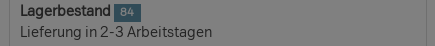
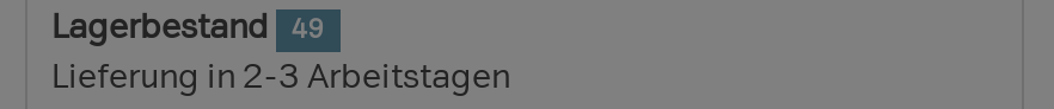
[20,3,134,20] Lagerbestand 84 -> [51,7,325,47] Lagerbestand 49

